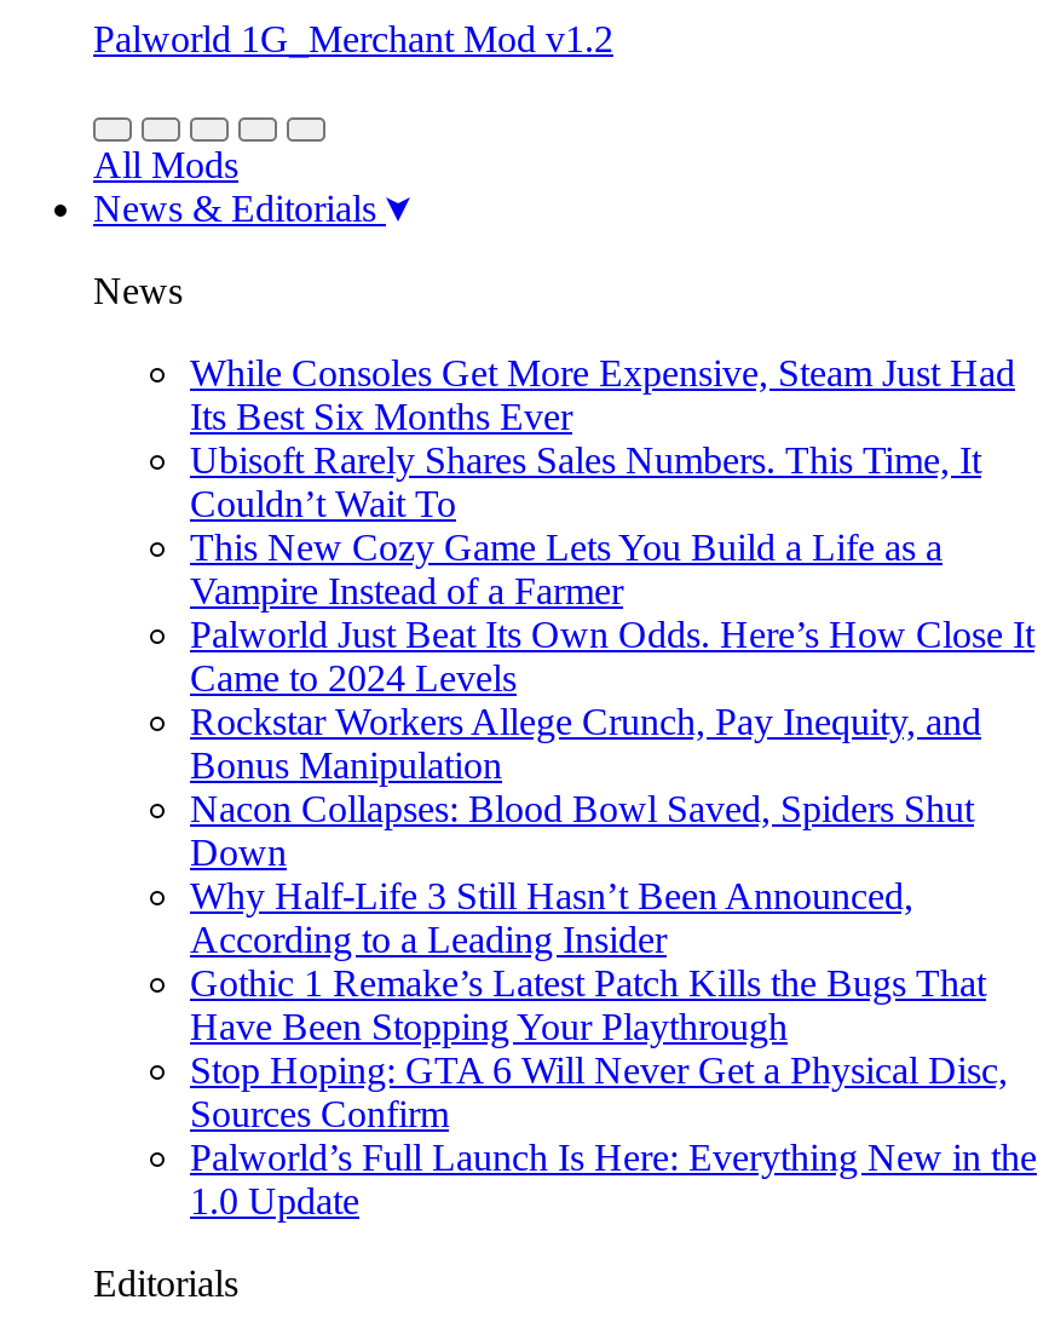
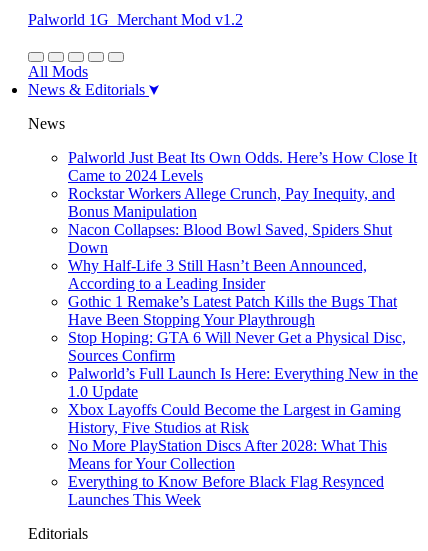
[190,352,1015,611] While Consoles Get More Expensive, Steam Just Had | Its Best Six Months Ever | Ubisoft Rarely Shares Sales Numbers. This Time, It | Couldn’t Wait To | This New Cozy Game Lets You Build a Life as a | Vampire Instead of a Farmer -> none
moved [190,614,1037,1221] -> [68,149,418,400]: Palworld Just Beat Its Own Odds. Here’s How Close It | Came to 2024 Levels | Rockstar Workers Allege Crunch, Pay Inequity, and | ... | Palworld’s Full Launch Is Here: Everything New in the | 1.0 Update
none -> [68,401,401,508] Xbox Layoffs Could Become the Largest in Gaming | History, Five Studios at Risk | No More PlayStation Discs After 2028: What This | Means for Your Collection | Everything to Know Before Black Flag Resynced | Launches This Week

